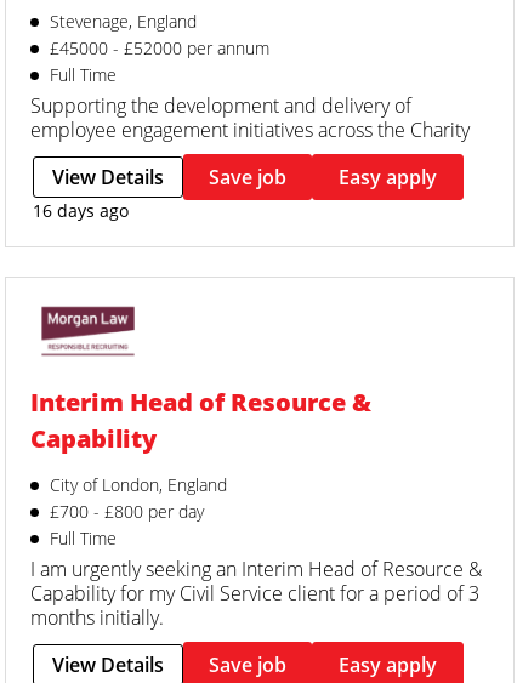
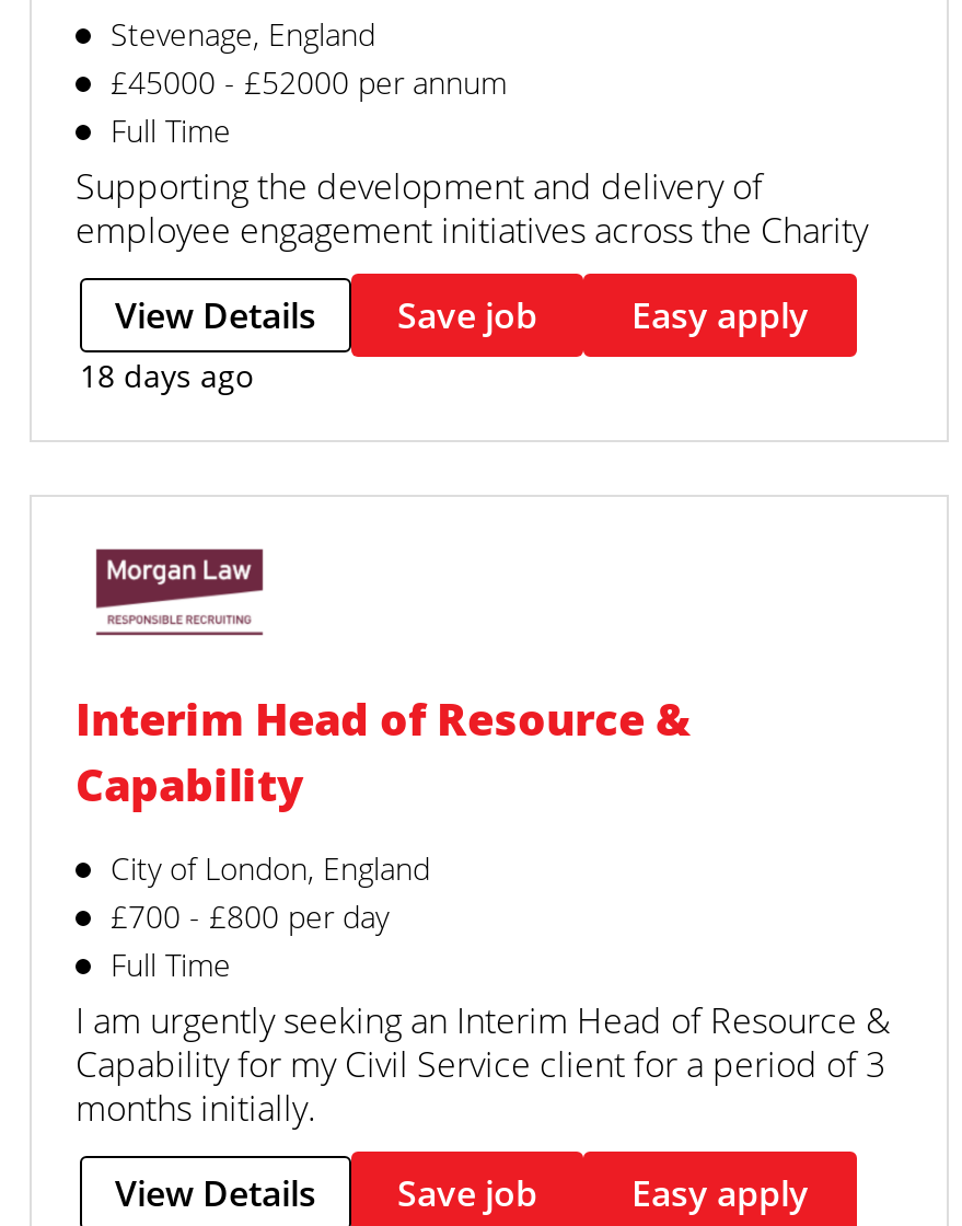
[33,199,129,222] 16 days ago -> [80,353,253,395] 18 days ago

